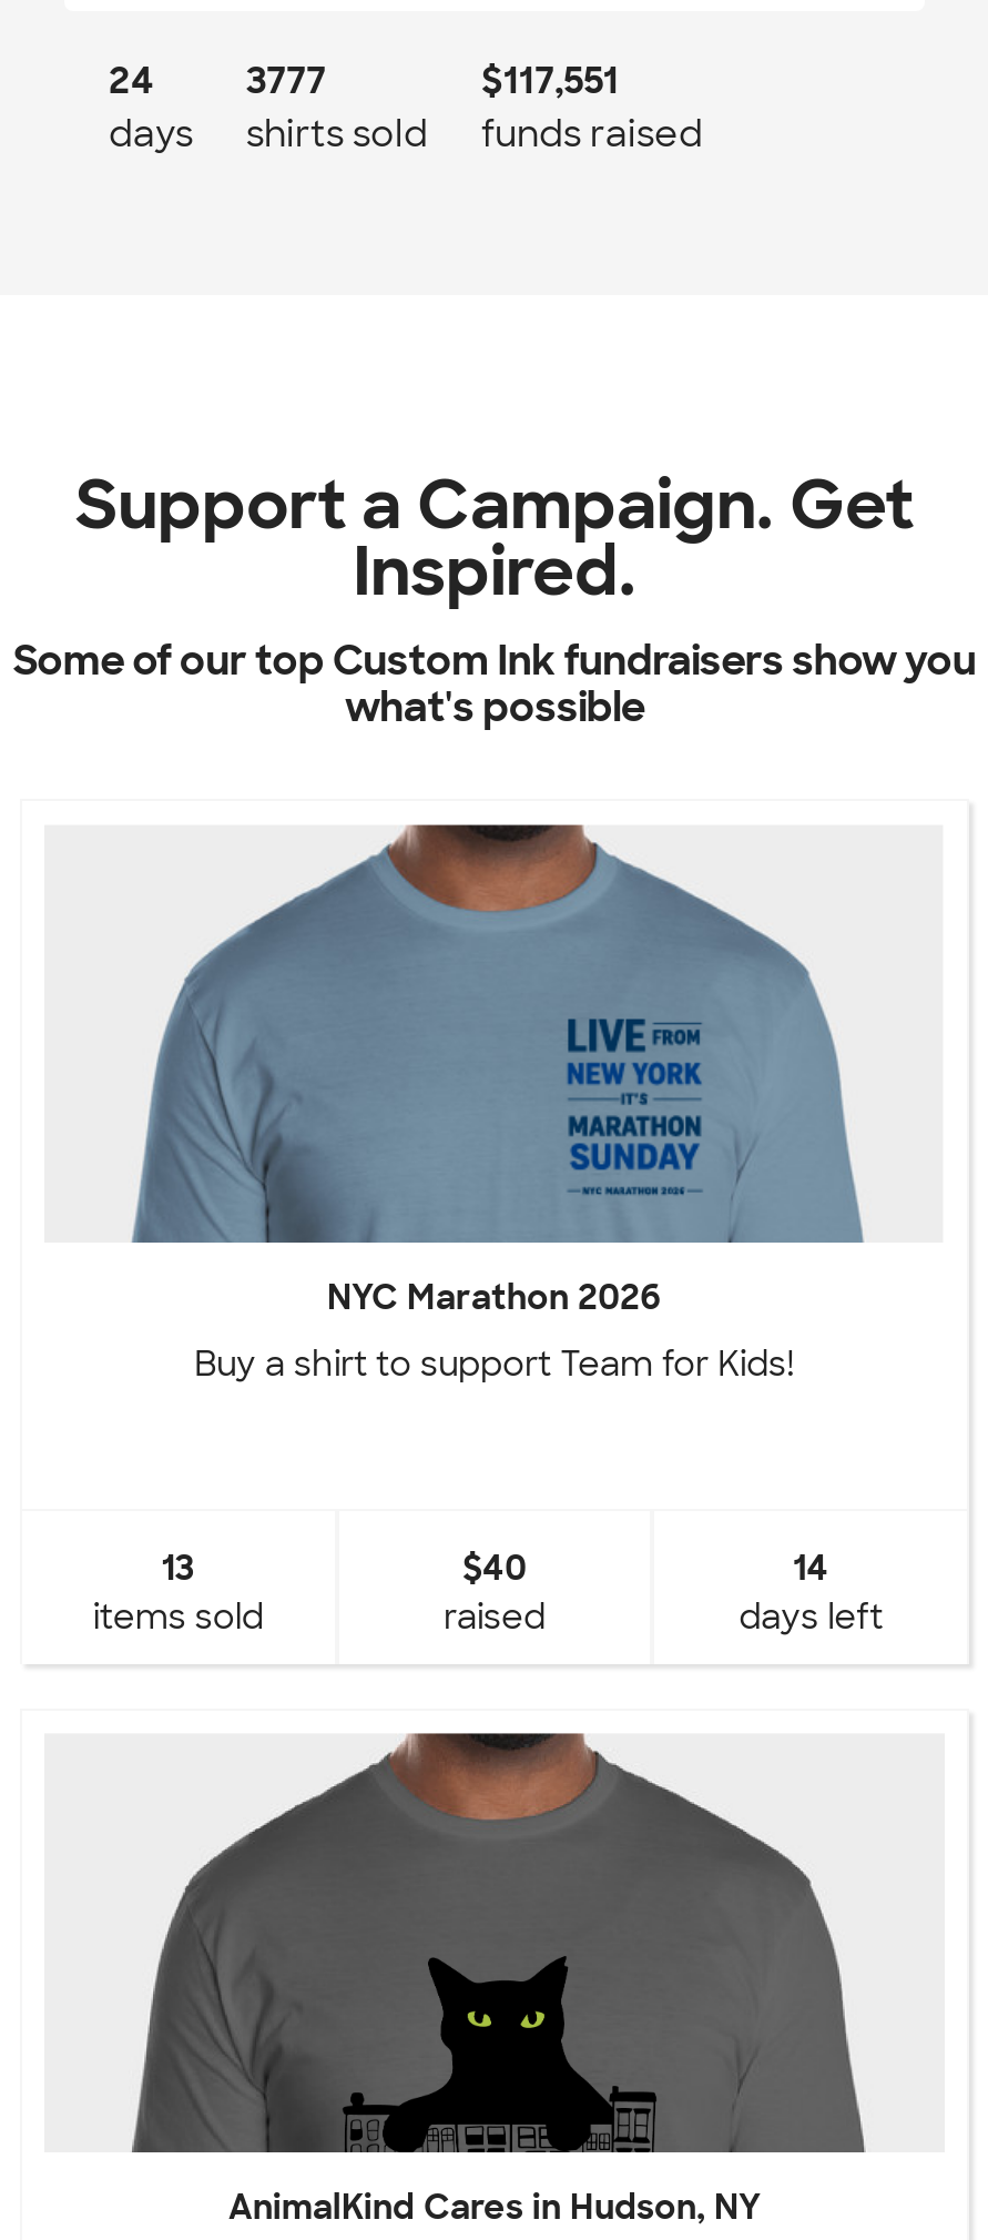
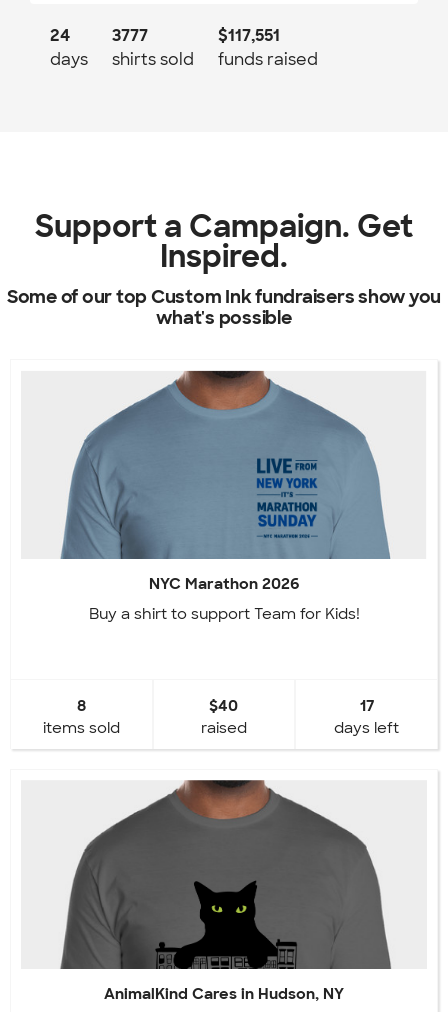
[161,1545,195,1590] 13 -> [77,696,86,716] 8
[793,1545,829,1590] 14 -> [360,696,374,716] 17

